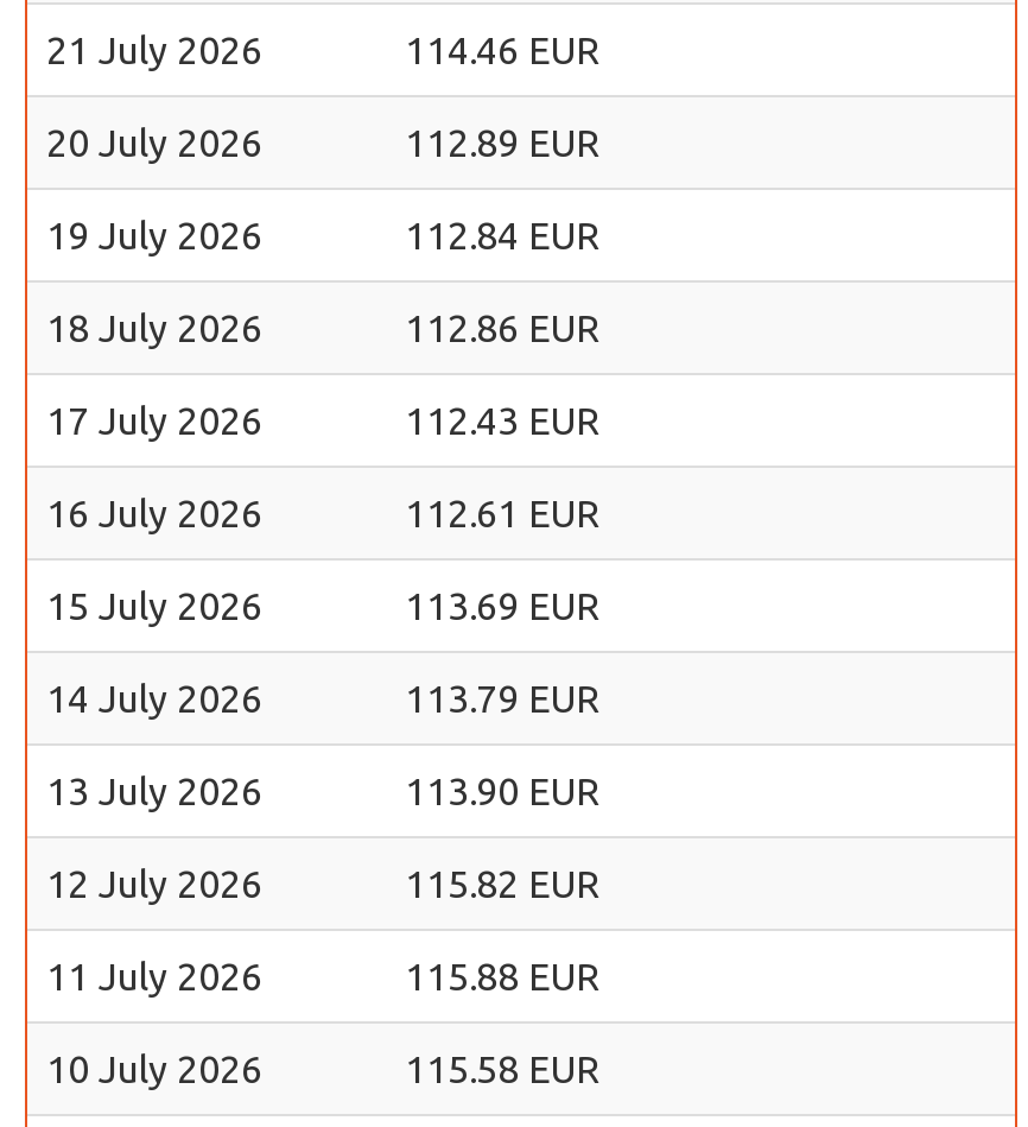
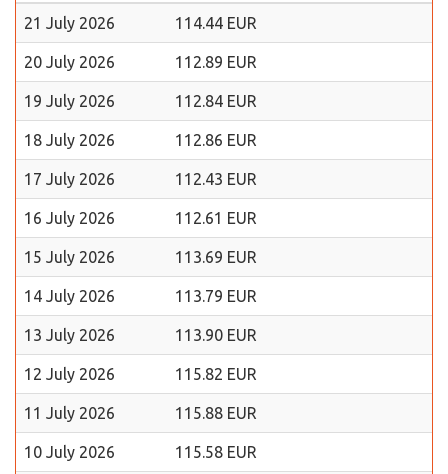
[405,29,599,71] 114.46 EUR -> [175,14,257,32] 114.44 EUR

